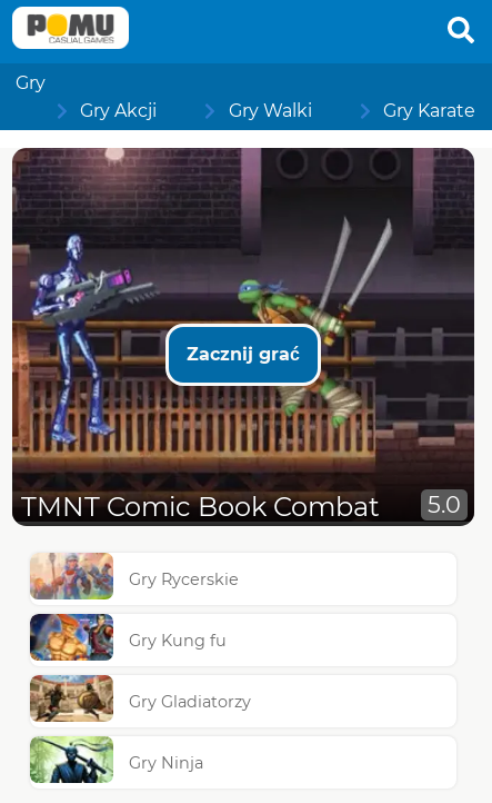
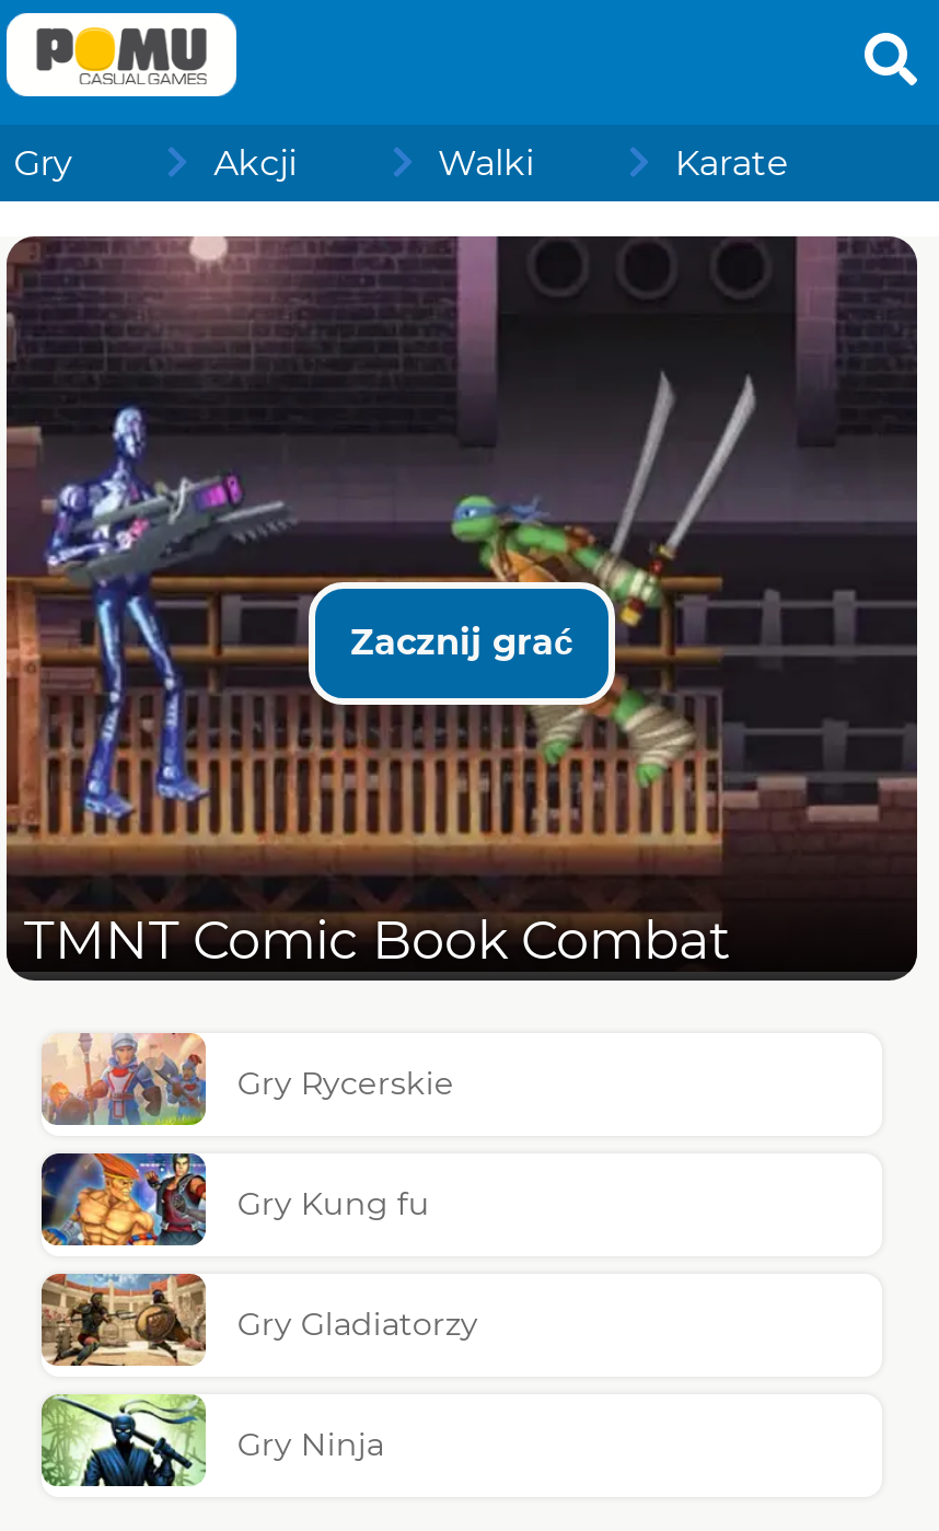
[80,101,475,122] Gry Akcji | Gry Walki | Gry Karate -> [214,142,789,184] Akcji | Walki | Karate
[428,491,461,519] 5.0 -> none

